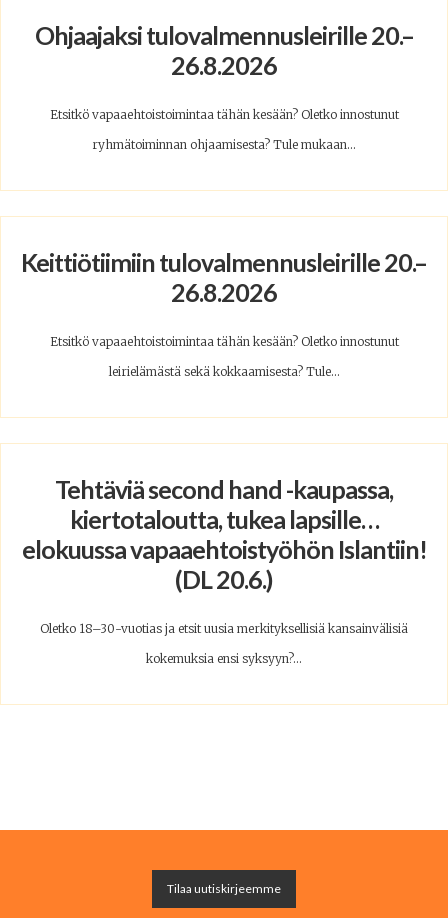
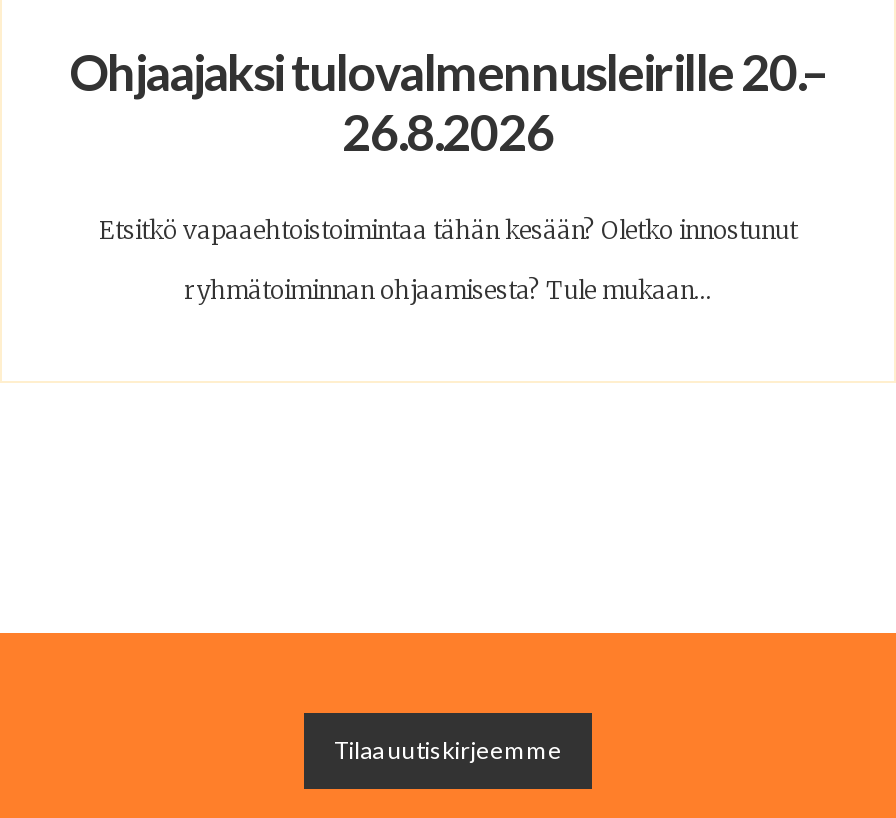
[21,247,427,379] Keittiötiimiin tulovalmennusleirille 20.– | 26.8.2026 | Etsitkö vapaaehtoistoimintaa tähän kesään? Oletko innostunut | leirielämästä sekä kokkaamisesta? Tule... -> none
[21,474,426,666] Tehtäviä second hand -kaupassa, | kiertotaloutta, tukea lapsille… | elokuussa vapaaehtoistyöhön Islantiin! | (DL 20.6.) | Oletko 18–30-vuotias ja etsit uusia merkityksellisiä kansainvälisiä | kokemuksia ensi syksyyn?... -> none

